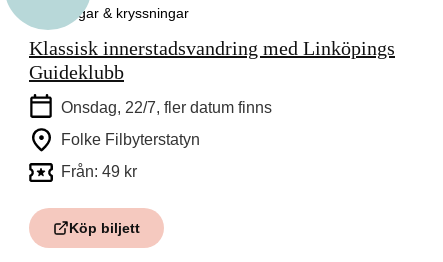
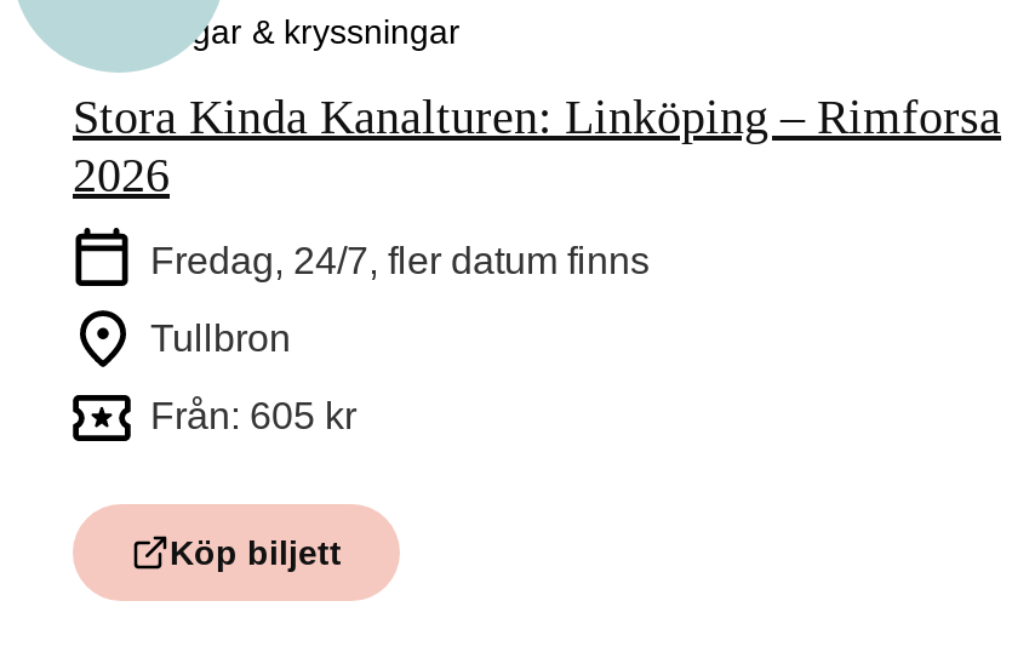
[29,37,395,83] Klassisk innerstadsvandring med Linköpings | Guideklubb -> [73,90,1001,201] Stora Kinda Kanalturen: Linköping – Rimforsa | 2026
[61,99,272,116] Onsdag, 22/7, fler datum finns -> [150,240,650,281] Fredag, 24/7, fler datum finns
[61,131,200,148] Folke Filbyterstatyn -> [150,317,291,359] Tullbron
[61,163,137,180] Från: 49 kr -> [150,395,356,436] Från: 605 kr

